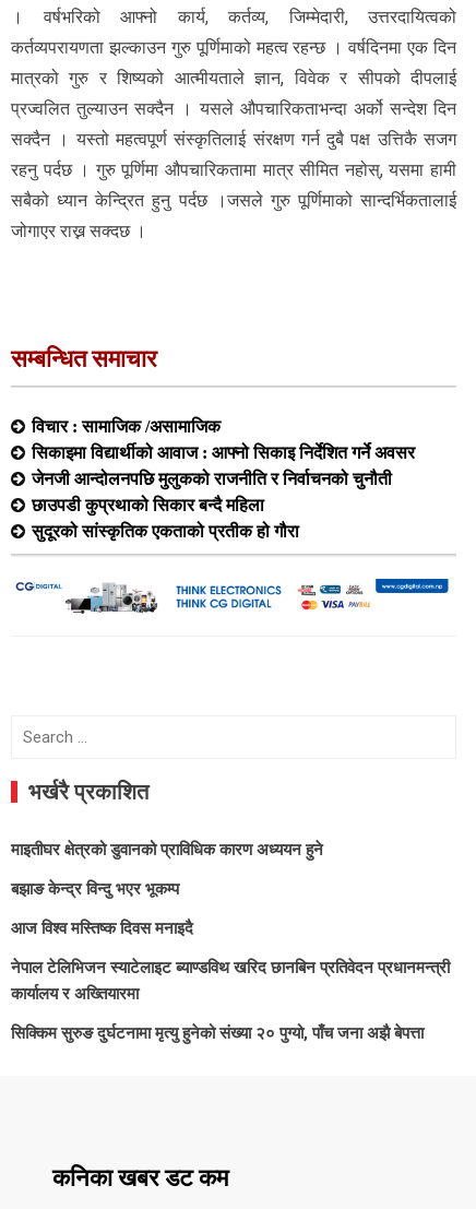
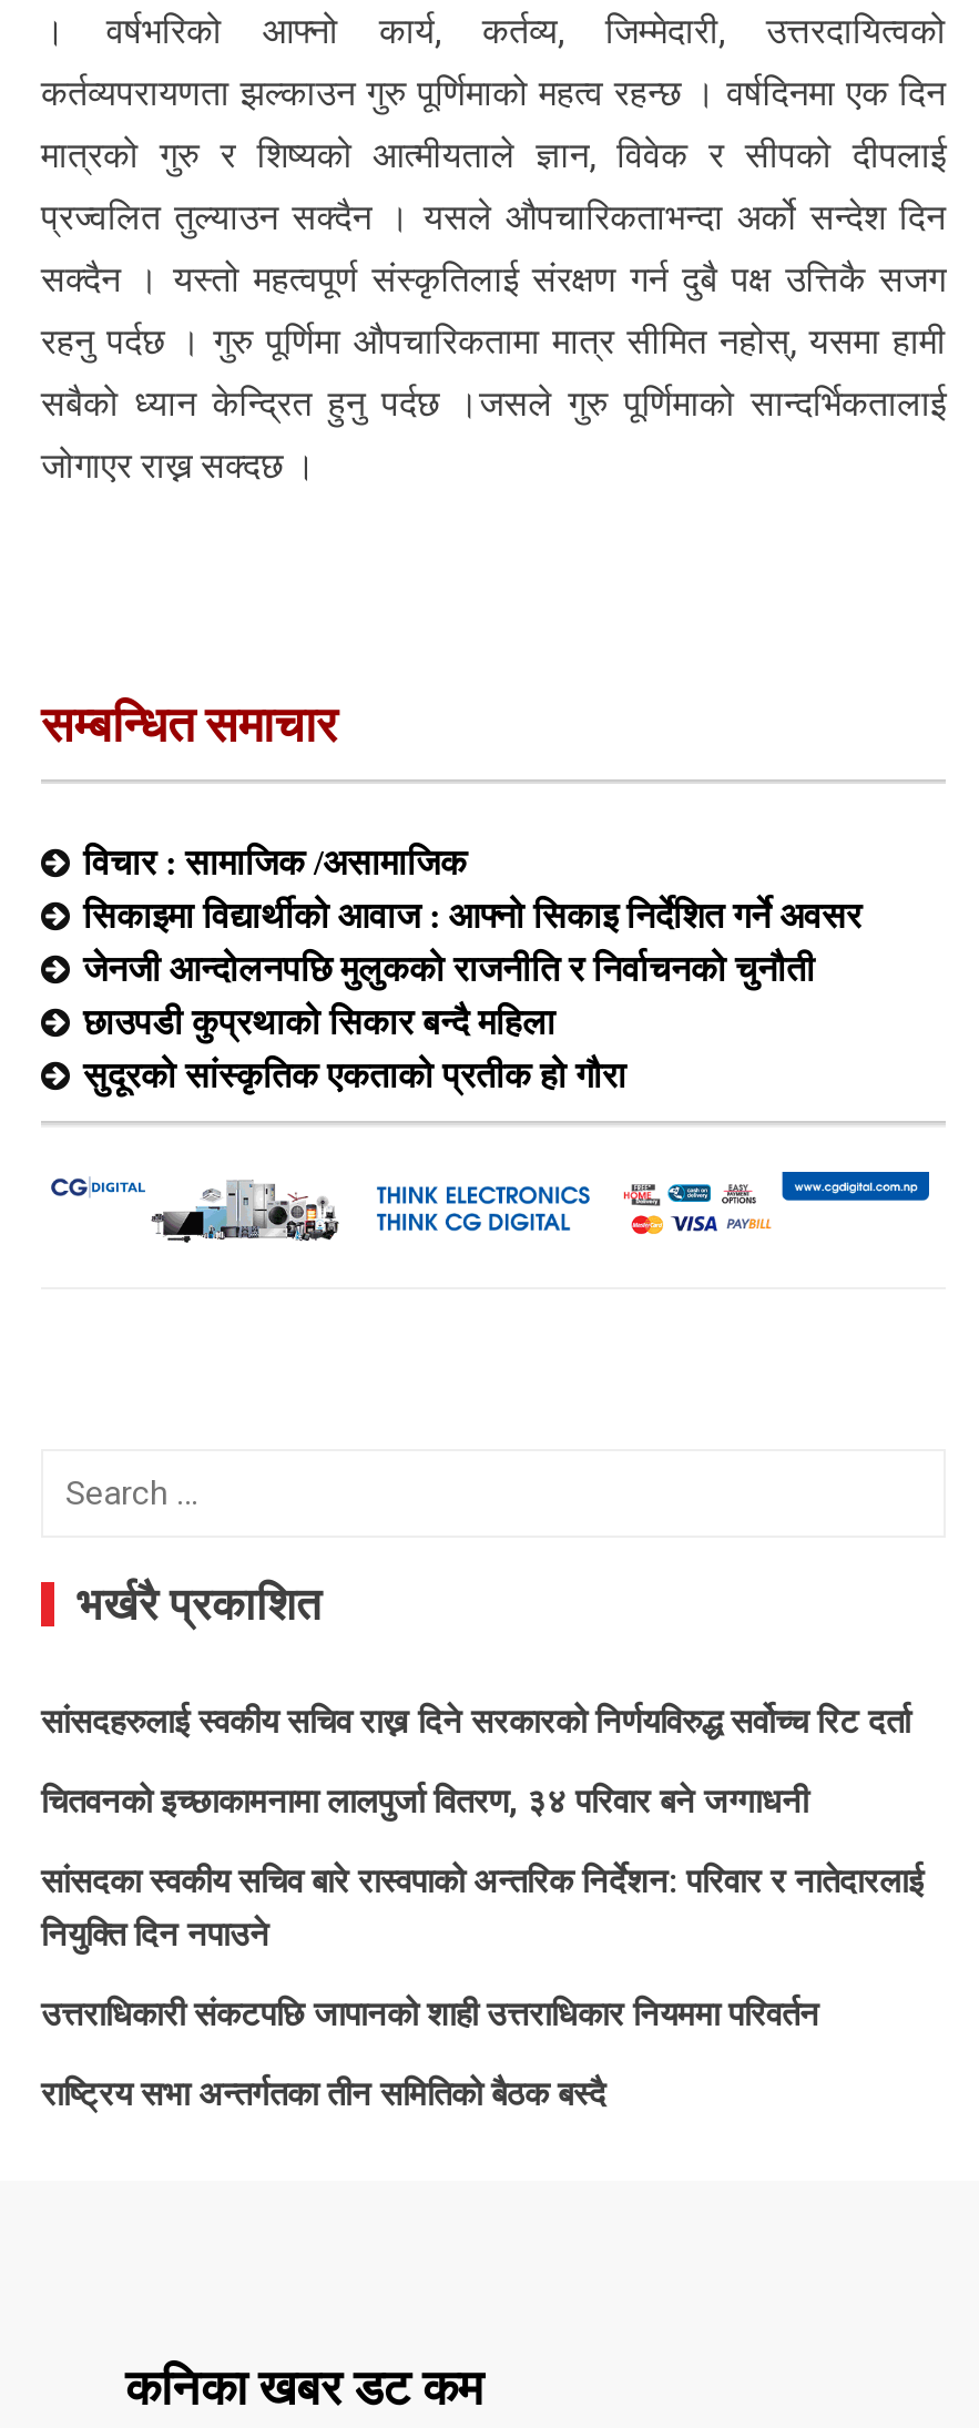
[11,840,323,860] माइतीघर क्षेत्रको डुवानको प्राविधिक कारण अध्ययन हुने -> [41,1702,910,1742] सांसदहरुलाई स्वकीय सचिव राख्न दिने सरकारको निर्णयविरुद्ध सर्वोच्च रिट दर्ता
[11,879,179,899] बझाङ केन्द्र विन्दु भएर भूकम्प -> [41,1782,808,1822] चितवनको इच्छाकामनामा लालपुर्जा वितरण, ३४ परिवार बने जग्गाधनी
[11,919,193,938] आज विश्व मस्तिष्क दिवस मनाइदै -> [41,1862,924,1955] सांसदका स्वकीय सचिव बारे रास्वपाको अन्तरिक निर्देशन: परिवार र नातेदारलाई | नियुक्ति दिन नपाउने
[11,958,450,1004] नेपाल टेलिभिजन स्याटेलाइट ब्याण्डविथ खरिद छानबिन प्रतिवेदन प्रधानमन्त्री | कार्यालय र अख्तियारमा -> [41,1995,819,2035] उत्तराधिकारी संकटपछि जापानको शाही उत्तराधिकार नियममा परिवर्तन
[11,1023,424,1043] सिक्किम सुरुङ दुर्घटनामा मृत्यु हुनेको संख्या २० पुग्यो, पाँच जना अझै बेपत्ता -> [41,2075,606,2114] राष्ट्रिय सभा अन्तर्गतका तीन समितिको बैठक बस्दै

